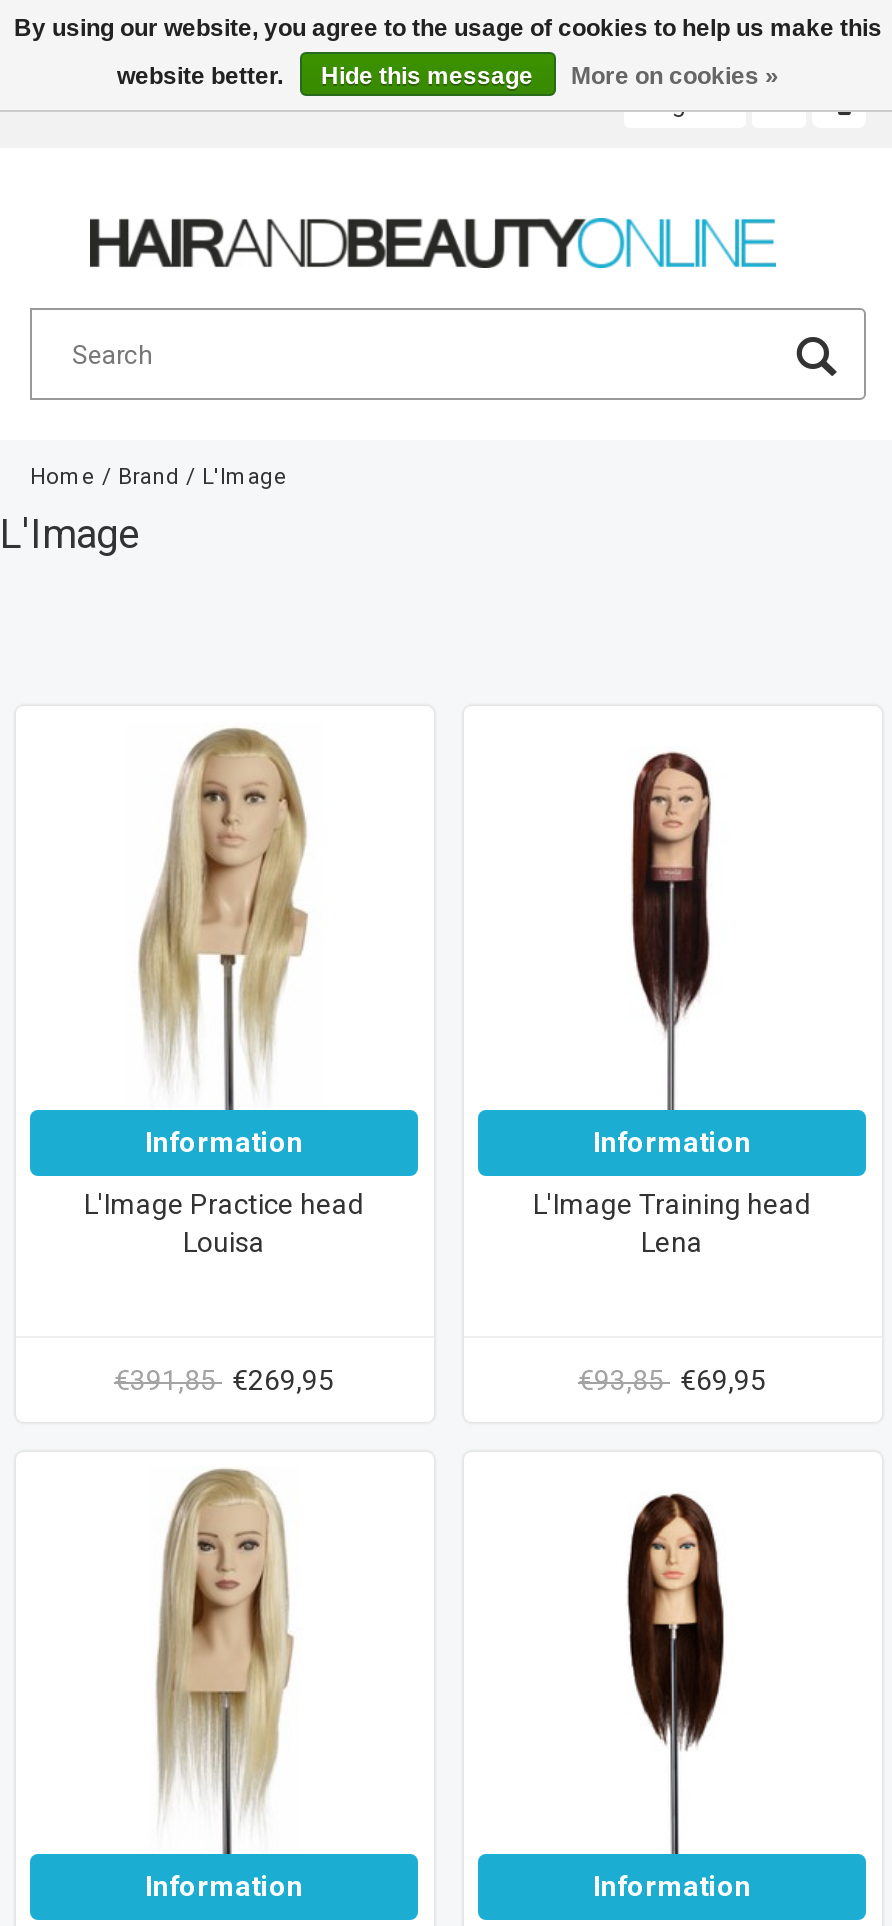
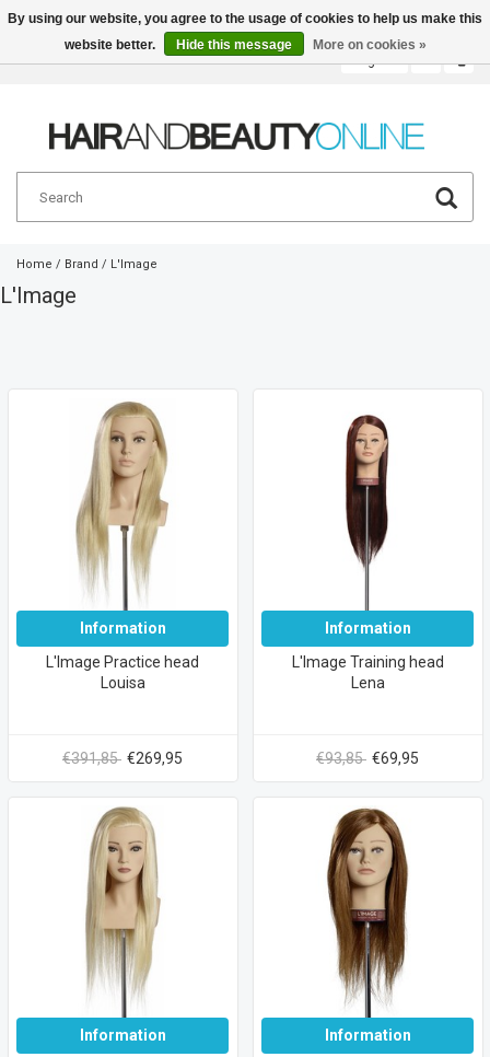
[598,1472,746,1852] [image] -> [326,808,409,1018] [image]

